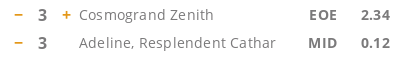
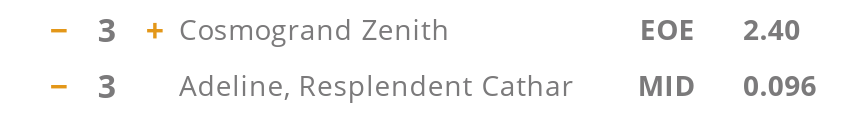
[309,5,390,24] EOE 2.34 -> [640,10,801,48] EOE 2.40
[361,33,390,52] 0.12 -> [743,66,817,104] 0.096

